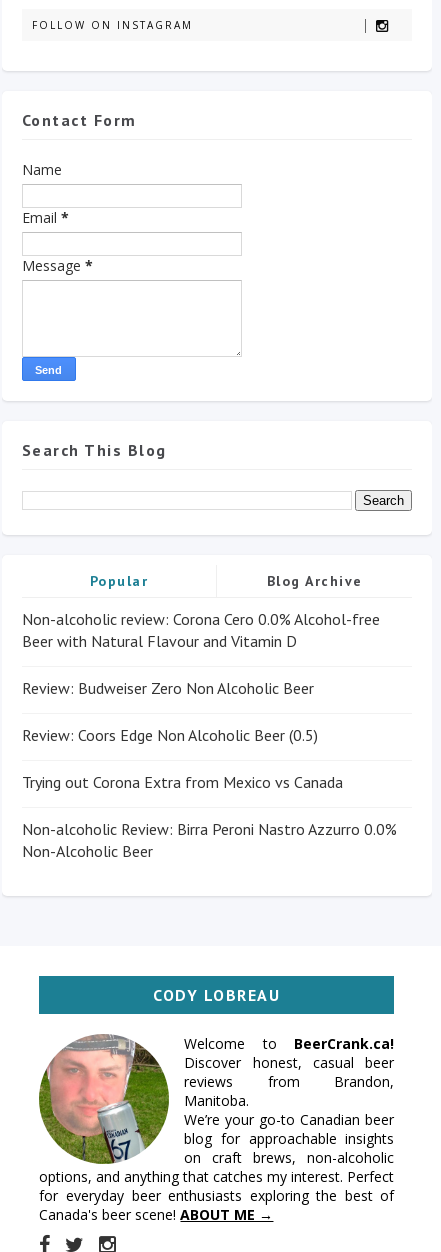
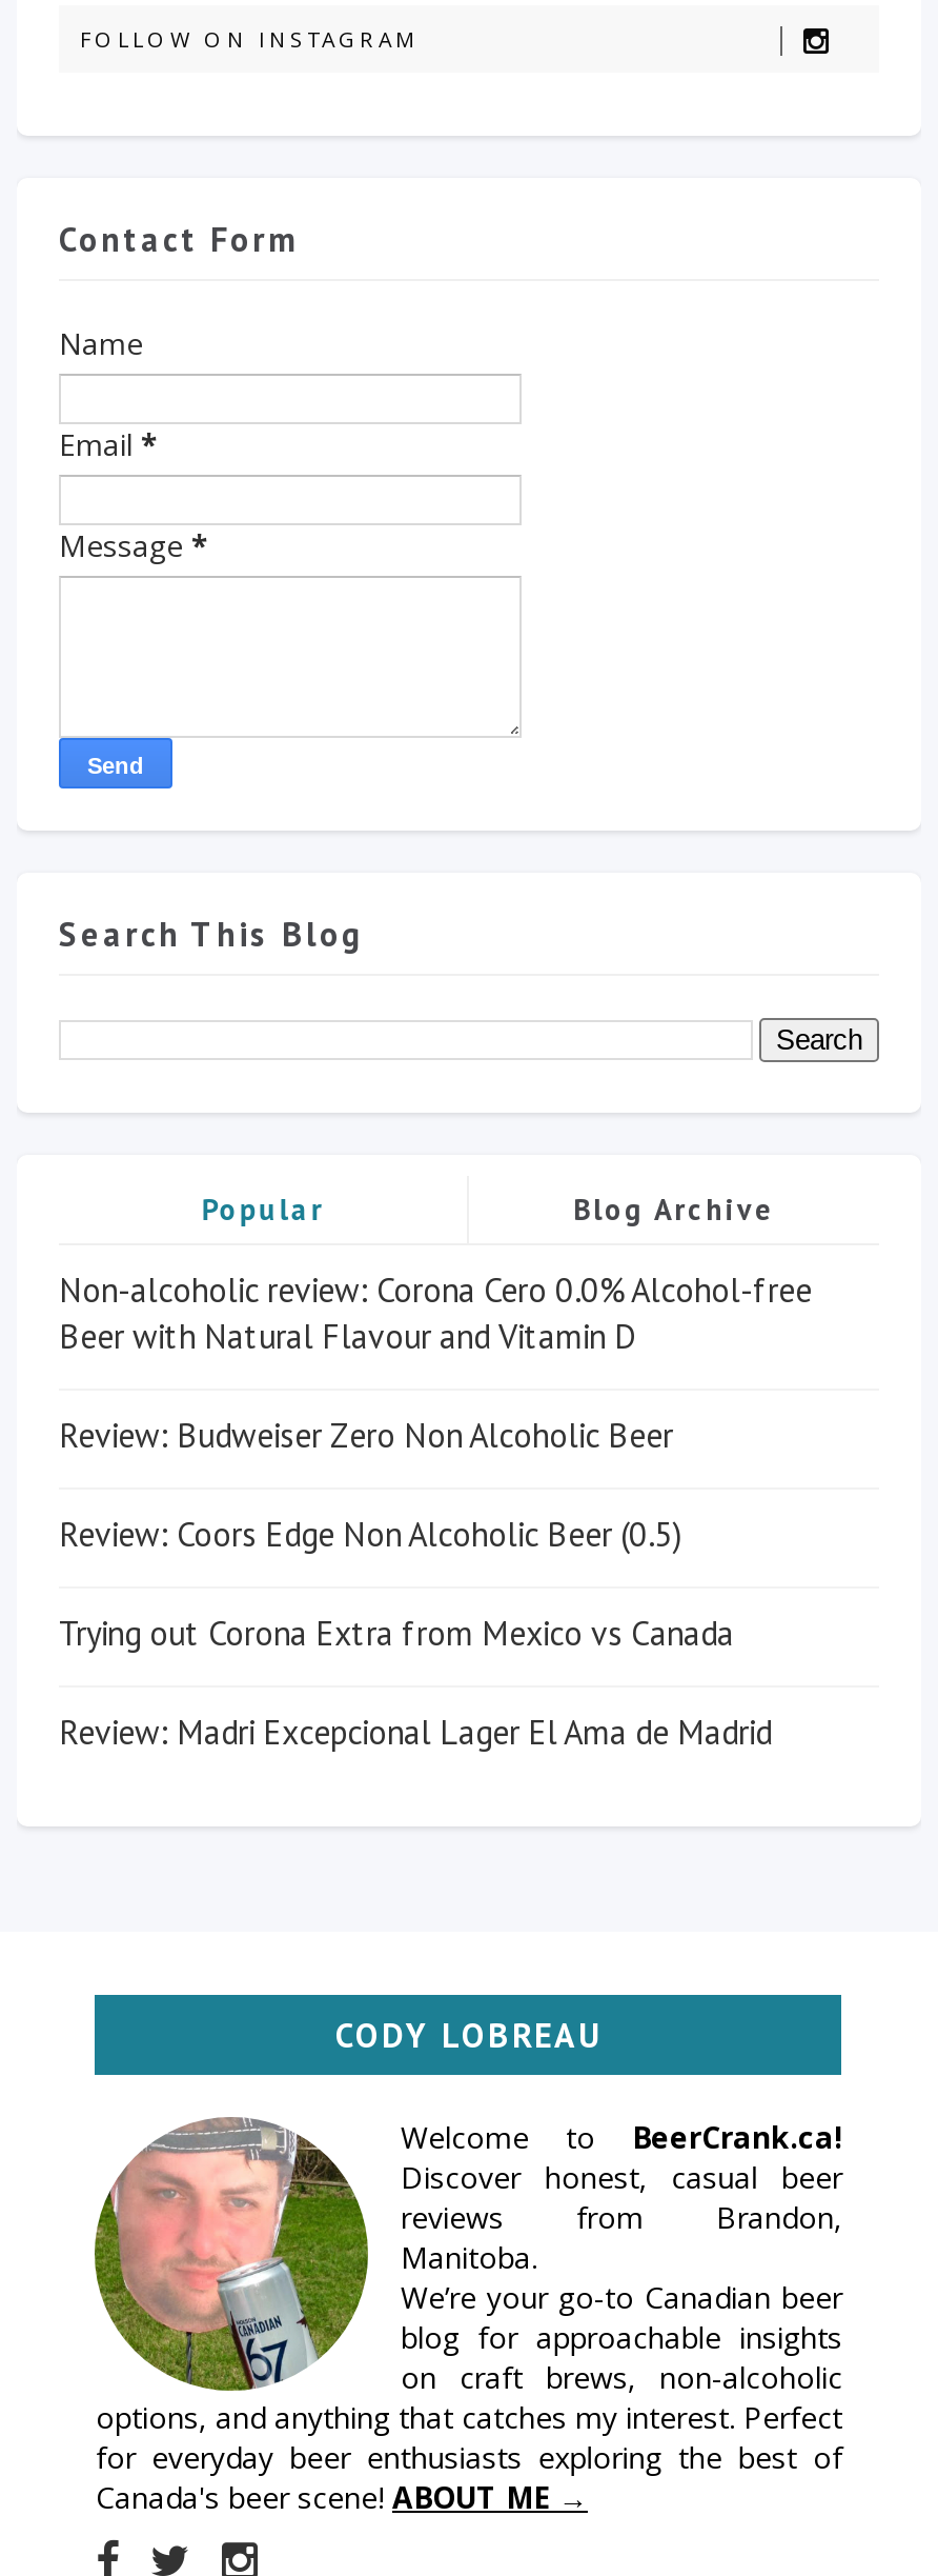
[22,819,397,861] Non-alcoholic Review: Birra Peroni Nastro Azzurro 0.0% | Non-Alcoholic Beer -> [59,1711,772,1753] Review: Madri Excepcional Lager El Ama de Madrid

